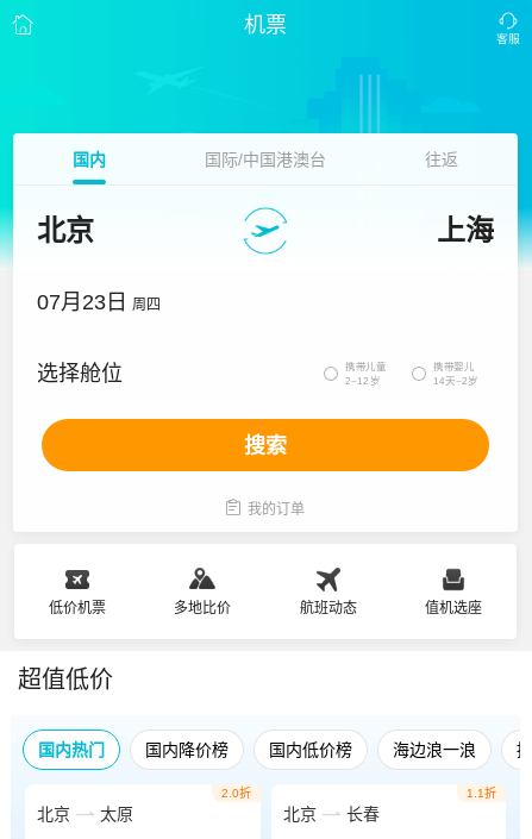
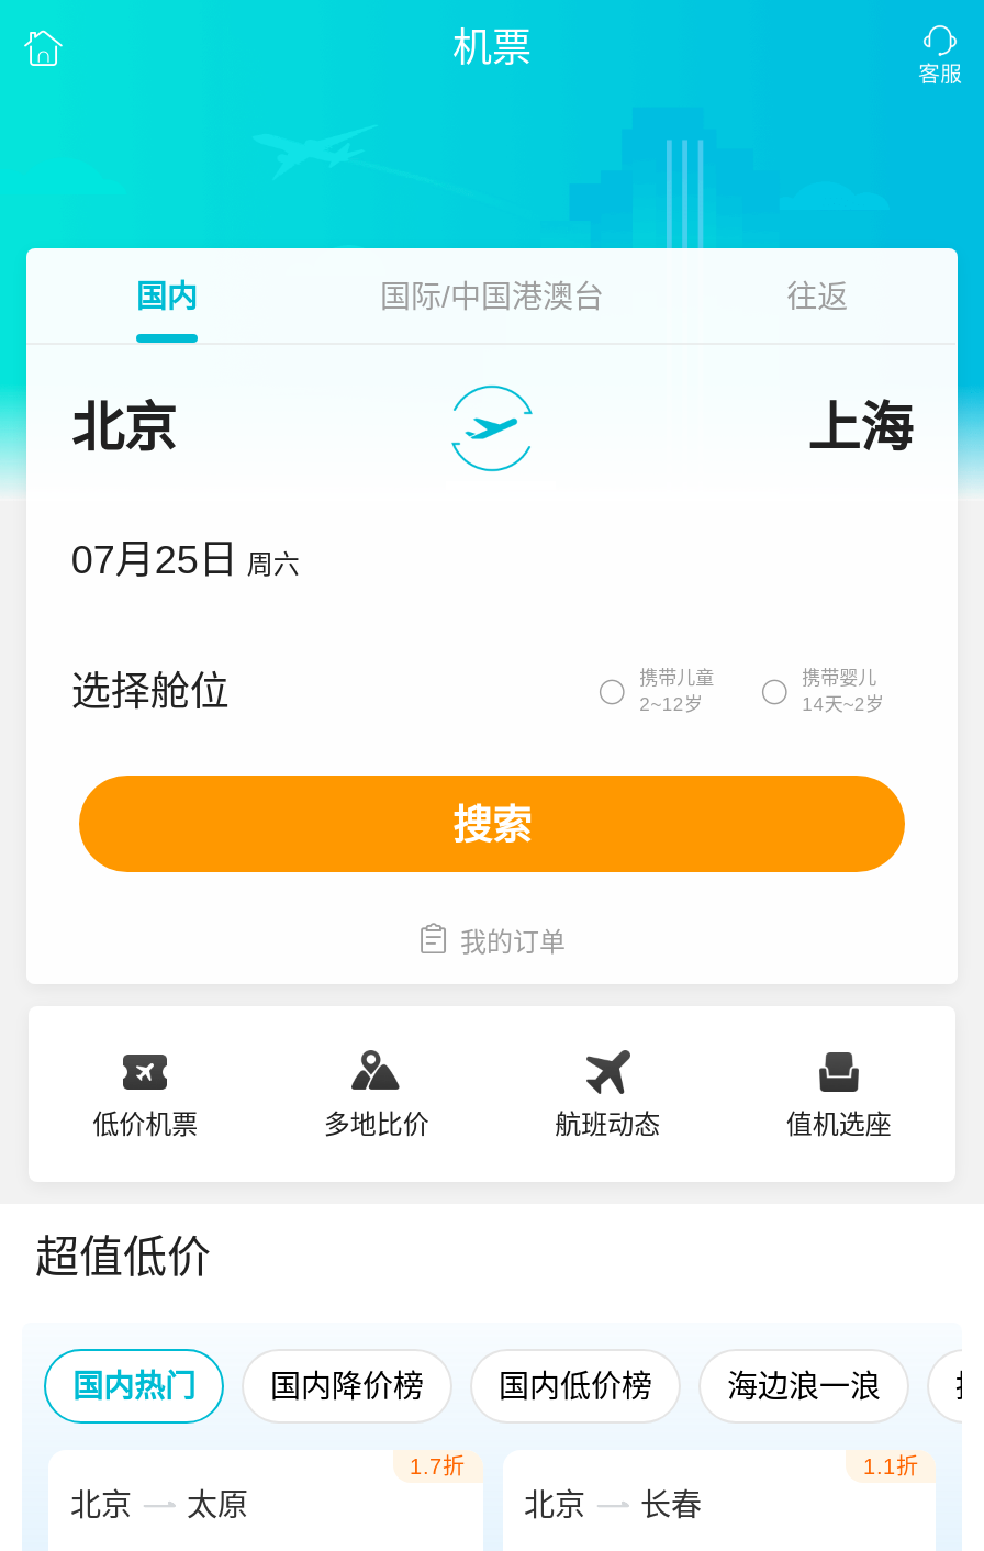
[37,290,161,314] 07月23日 周四 -> [71,538,299,582] 07月25日 周六
[221,787,251,800] 2.0折 -> [410,1454,465,1479] 1.7折

